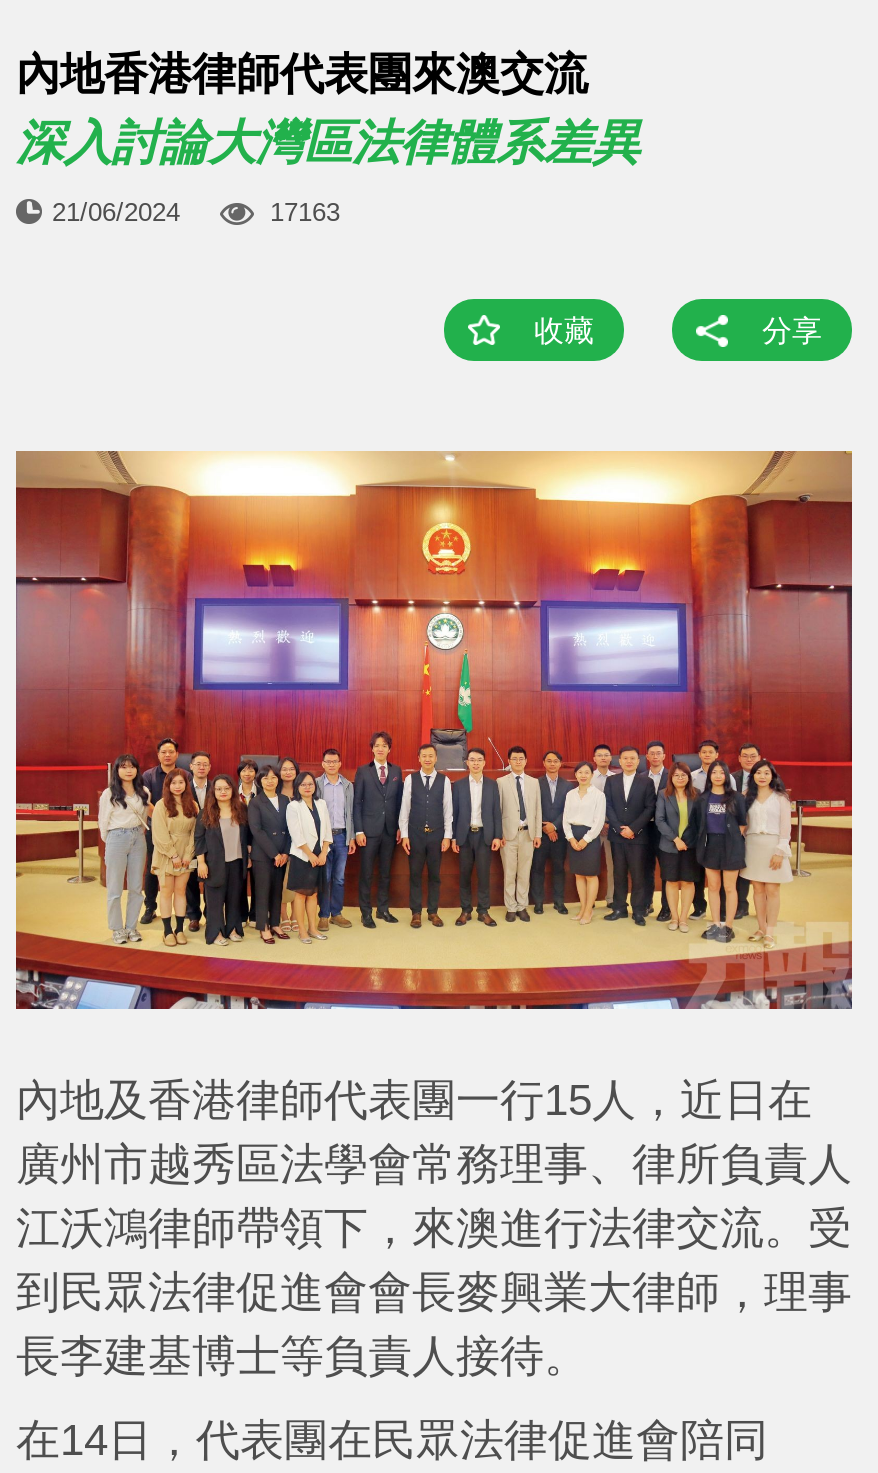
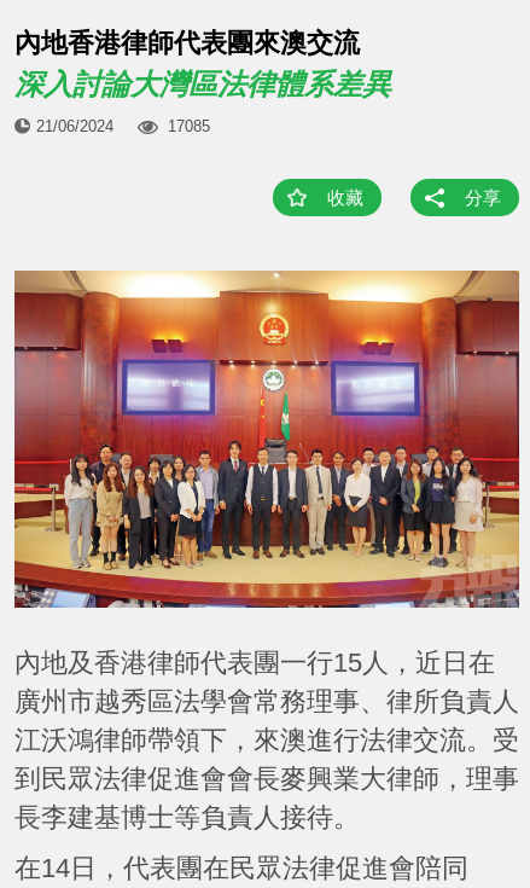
[270,197,340,227] 17163 -> [168,117,210,135] 17085

